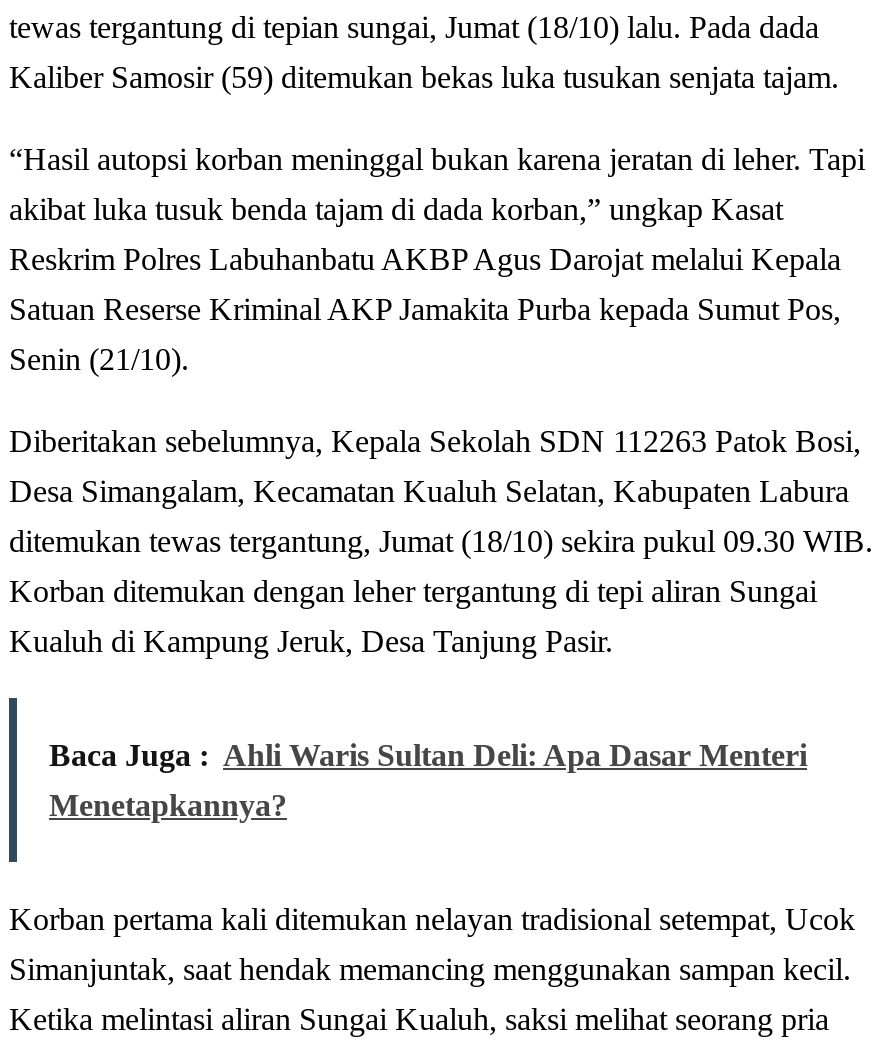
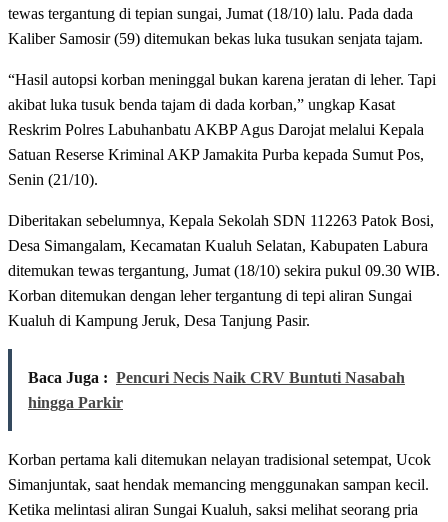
[49,737,807,771] Baca Juga : Ahli Waris Sultan Deli: Apa Dasar Menteri -> [28,369,405,386] Baca Juga : Pencuri Necis Naik CRV Buntuti Nasabah
[49,787,287,821] Menetapkannya? -> [28,394,123,411] hingga Parkir

